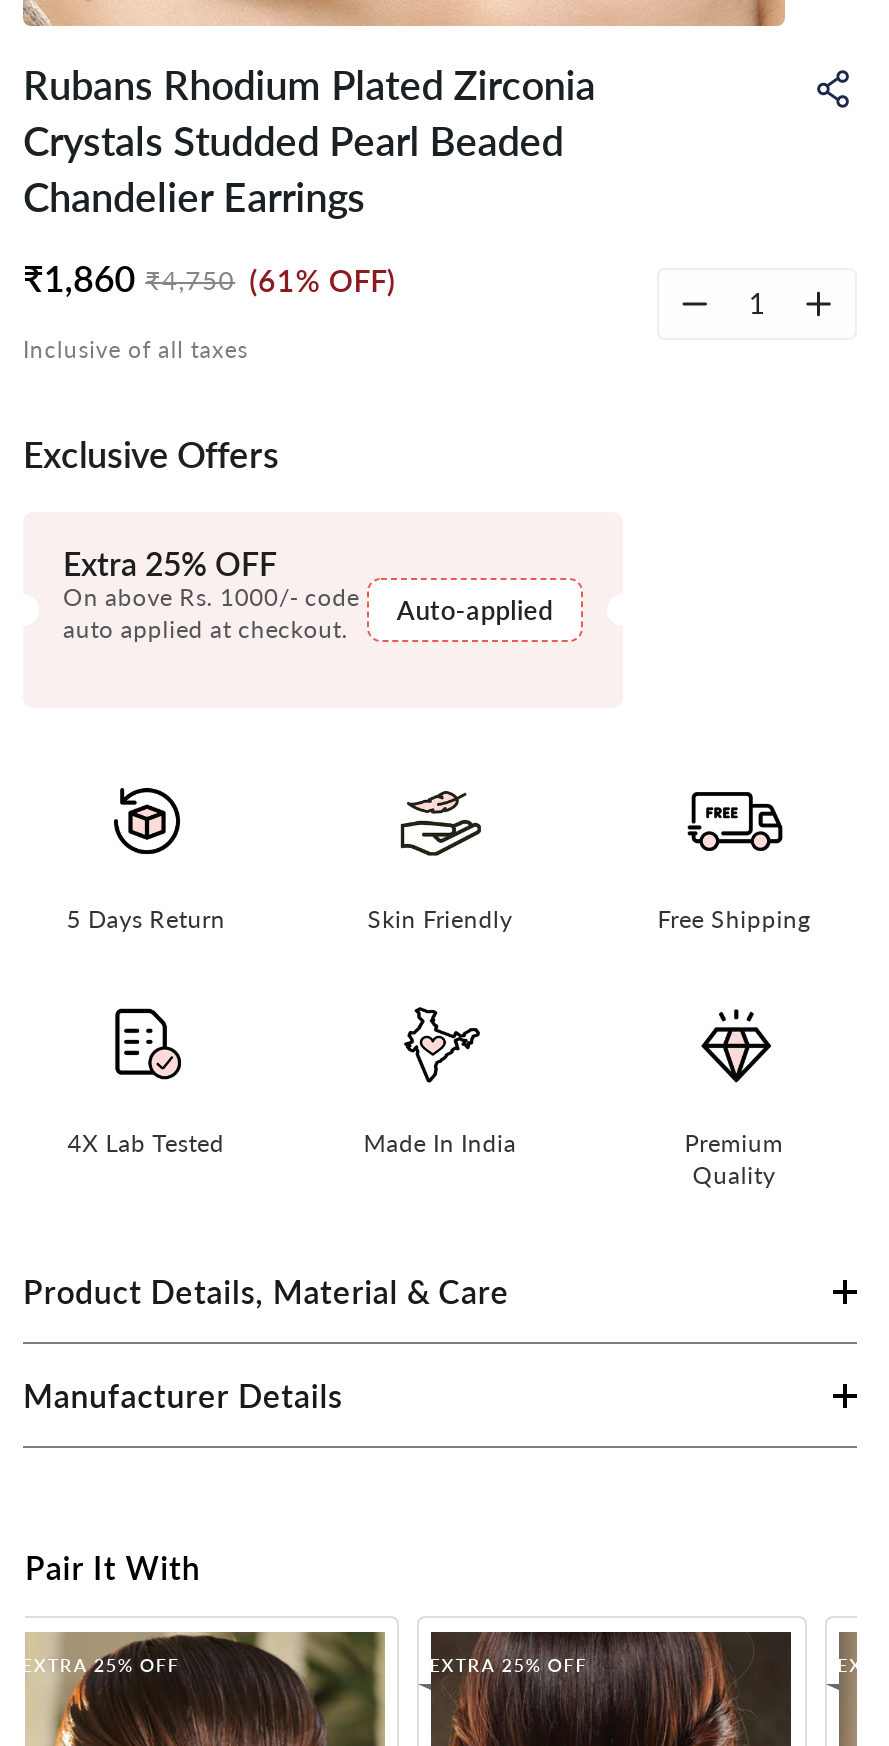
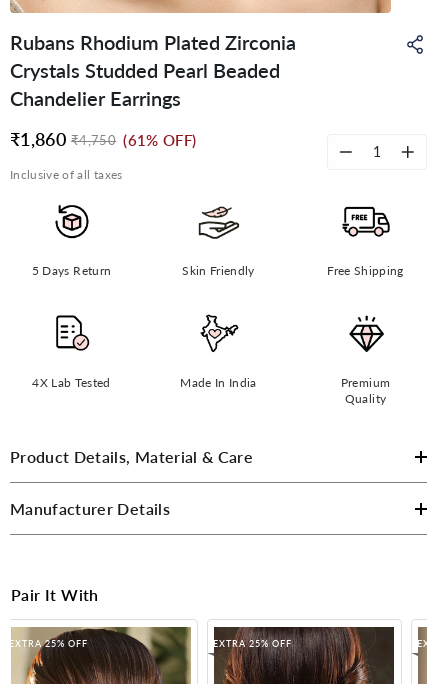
[23,433,360,645] Exclusive Offers | Extra 25% OFF | On above Rs. 1000/- code | auto applied at checkout. -> none
[397,595,553,627] Auto-applied -> none

